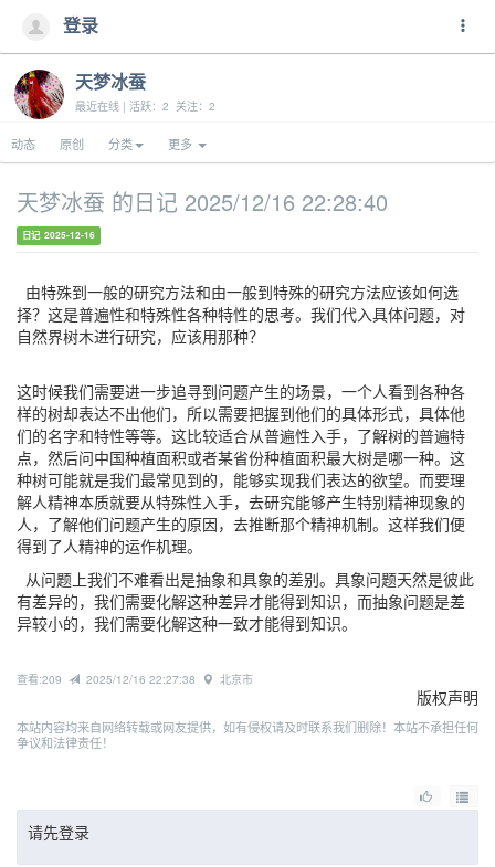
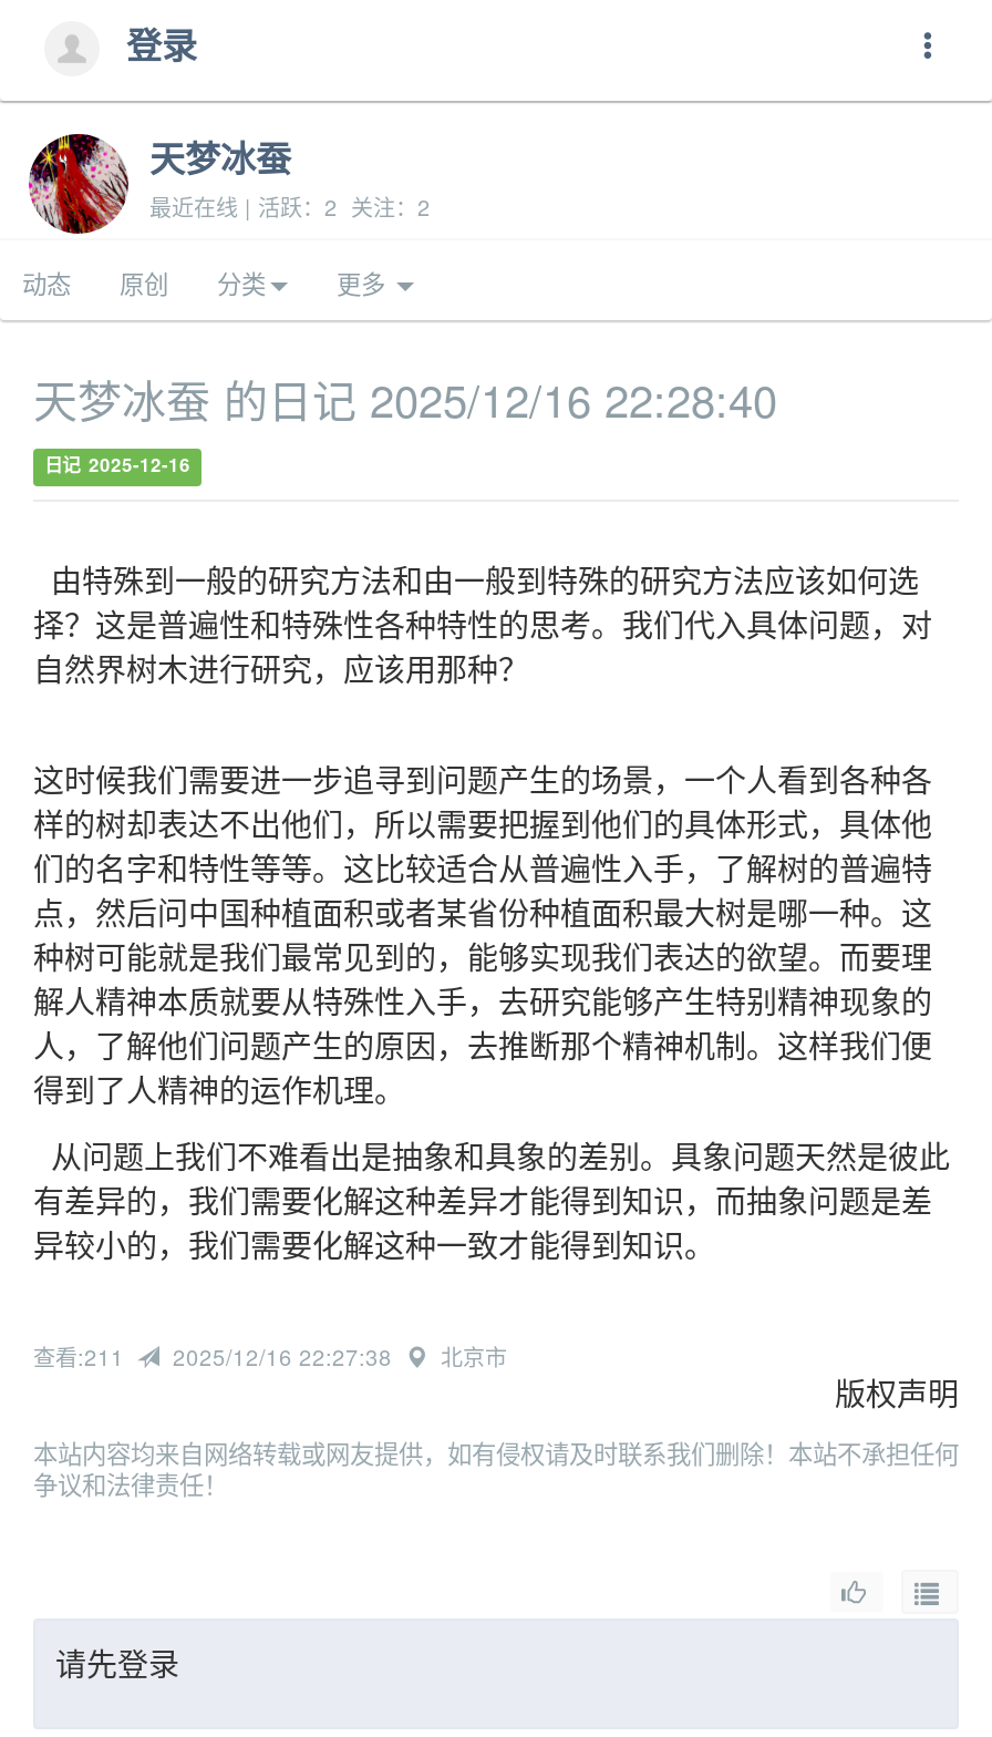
[17,672,260,687] 查看:209 2025/12/16 22:27:38 北京市 -> [33,1342,520,1373] 查看:211 2025/12/16 22:27:38 北京市

